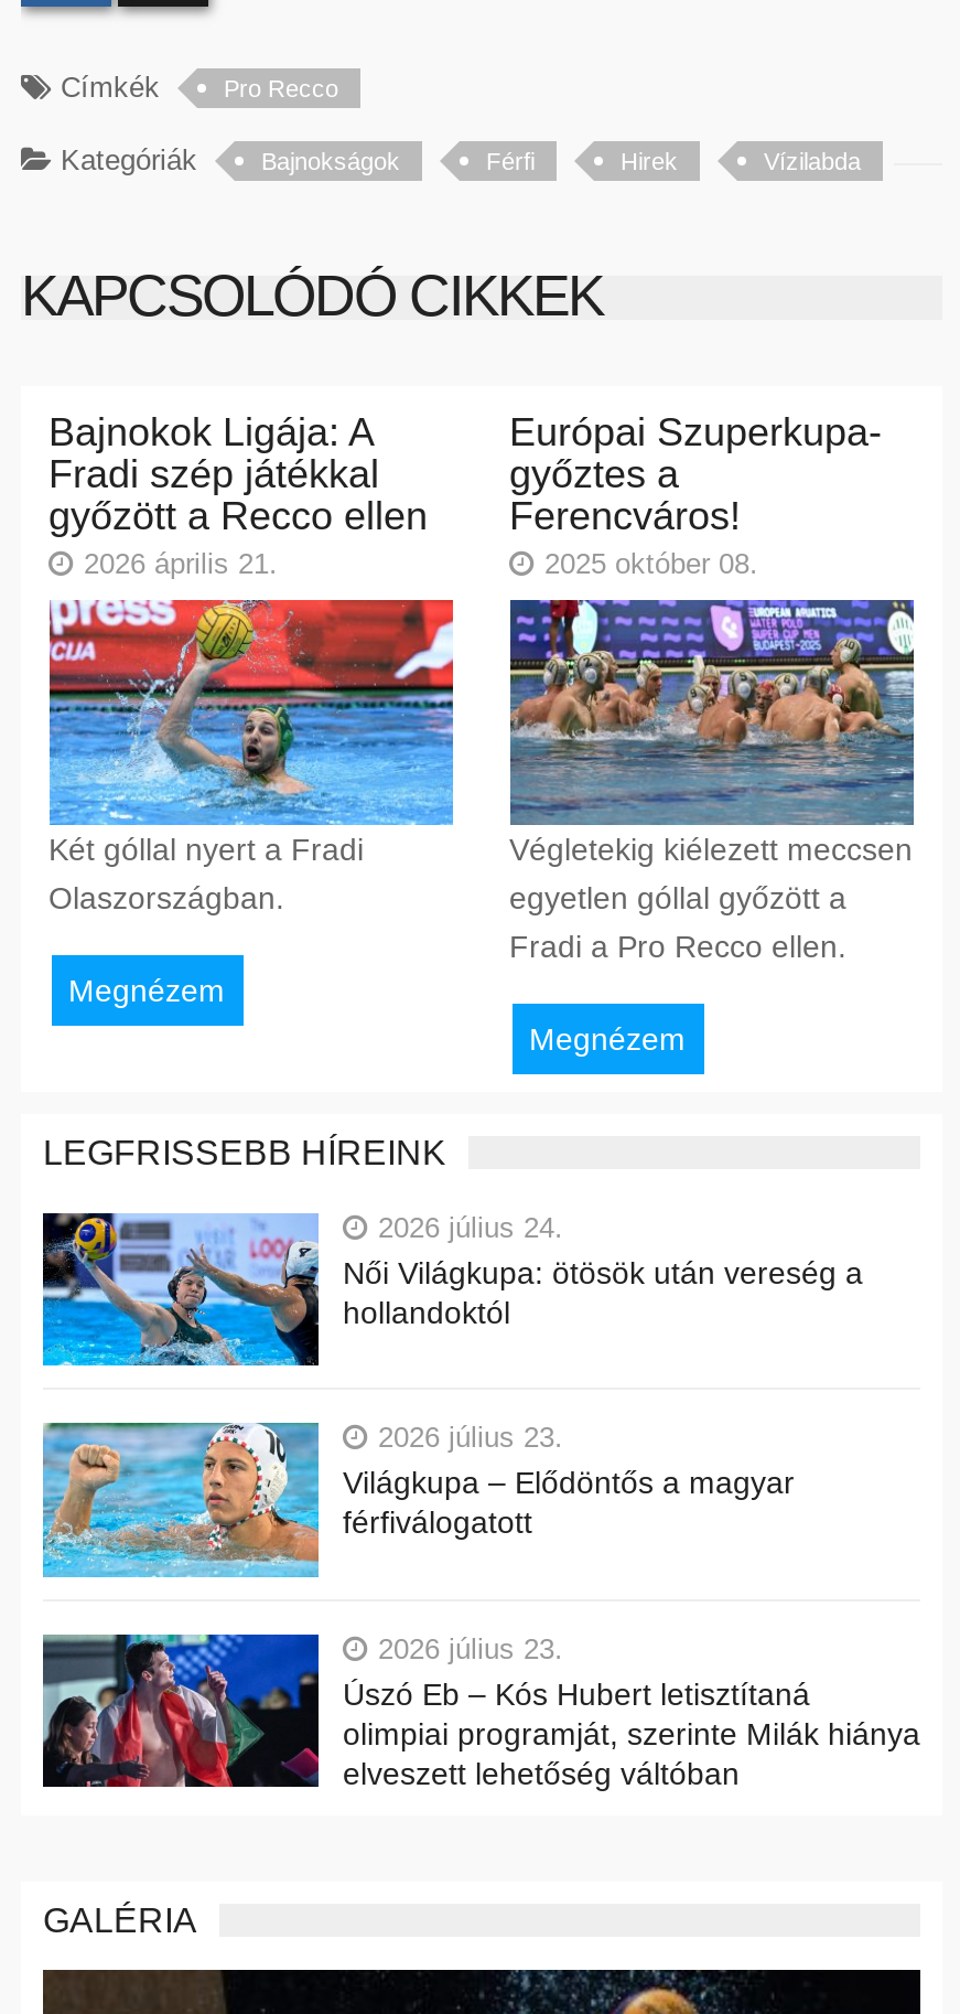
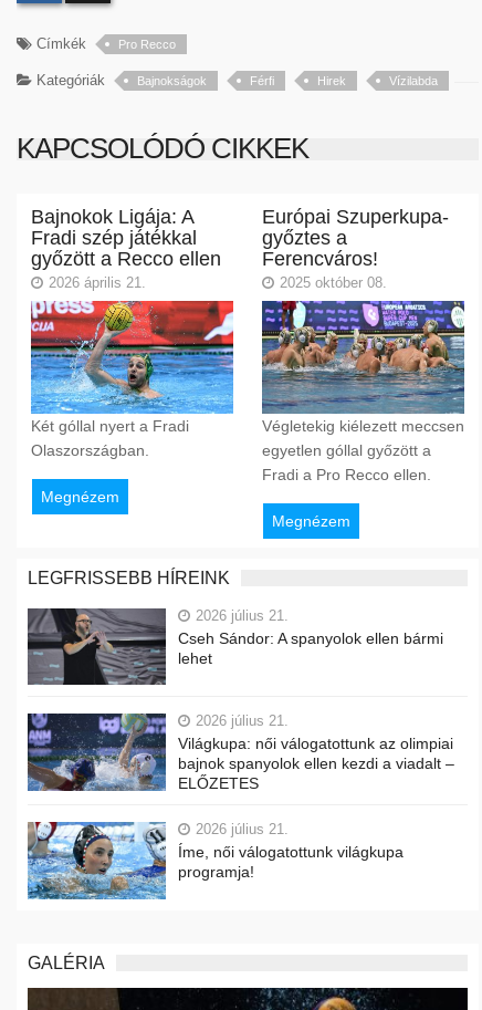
[41,1211,863,1368] [image] | 2026 július 24. | Női Világkupa: ötösök után vereség a | hollandoktól -> [27,607,443,686] [image] | 2026 július 21. | Cseh Sándor: A spanyolok ellen bármi | lehet
[41,1421,795,1579] [image] | 2026 július 23. | Világkupa – Elődöntős a magyar | férfiválogatott -> [27,712,454,792] [image] | 2026 július 21. | Világkupa: női válogatottunk az olimpiai | bajnok spanyolok ellen kezdi a viadalt – | ELŐZETES
[41,1632,920,1793] [image] | 2026 július 23. | Úszó Eb – Kós Hubert letisztítaná | olimpiai programját, szerinte Milák hiánya | elveszett lehetőség váltóban -> [27,820,404,900] [image] | 2026 július 21. | Íme, női válogatottunk világkupa | programja!

